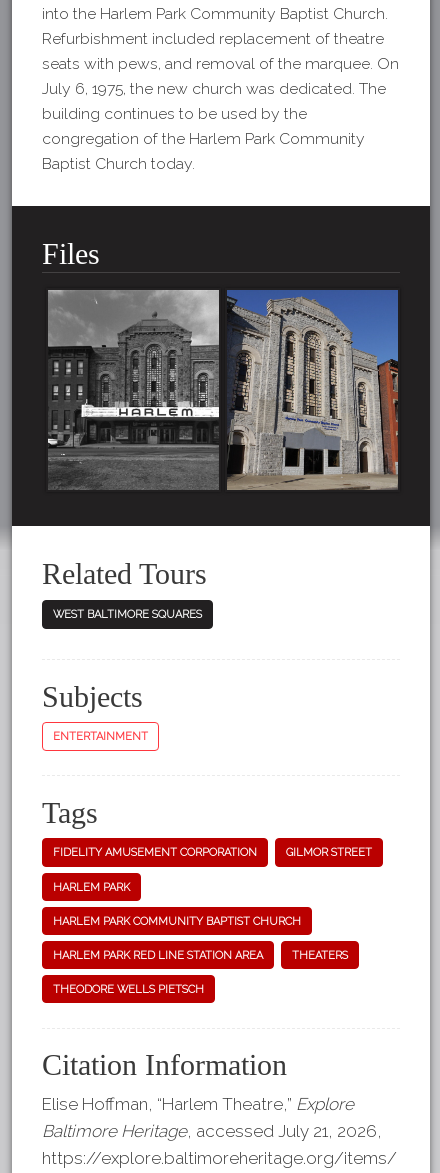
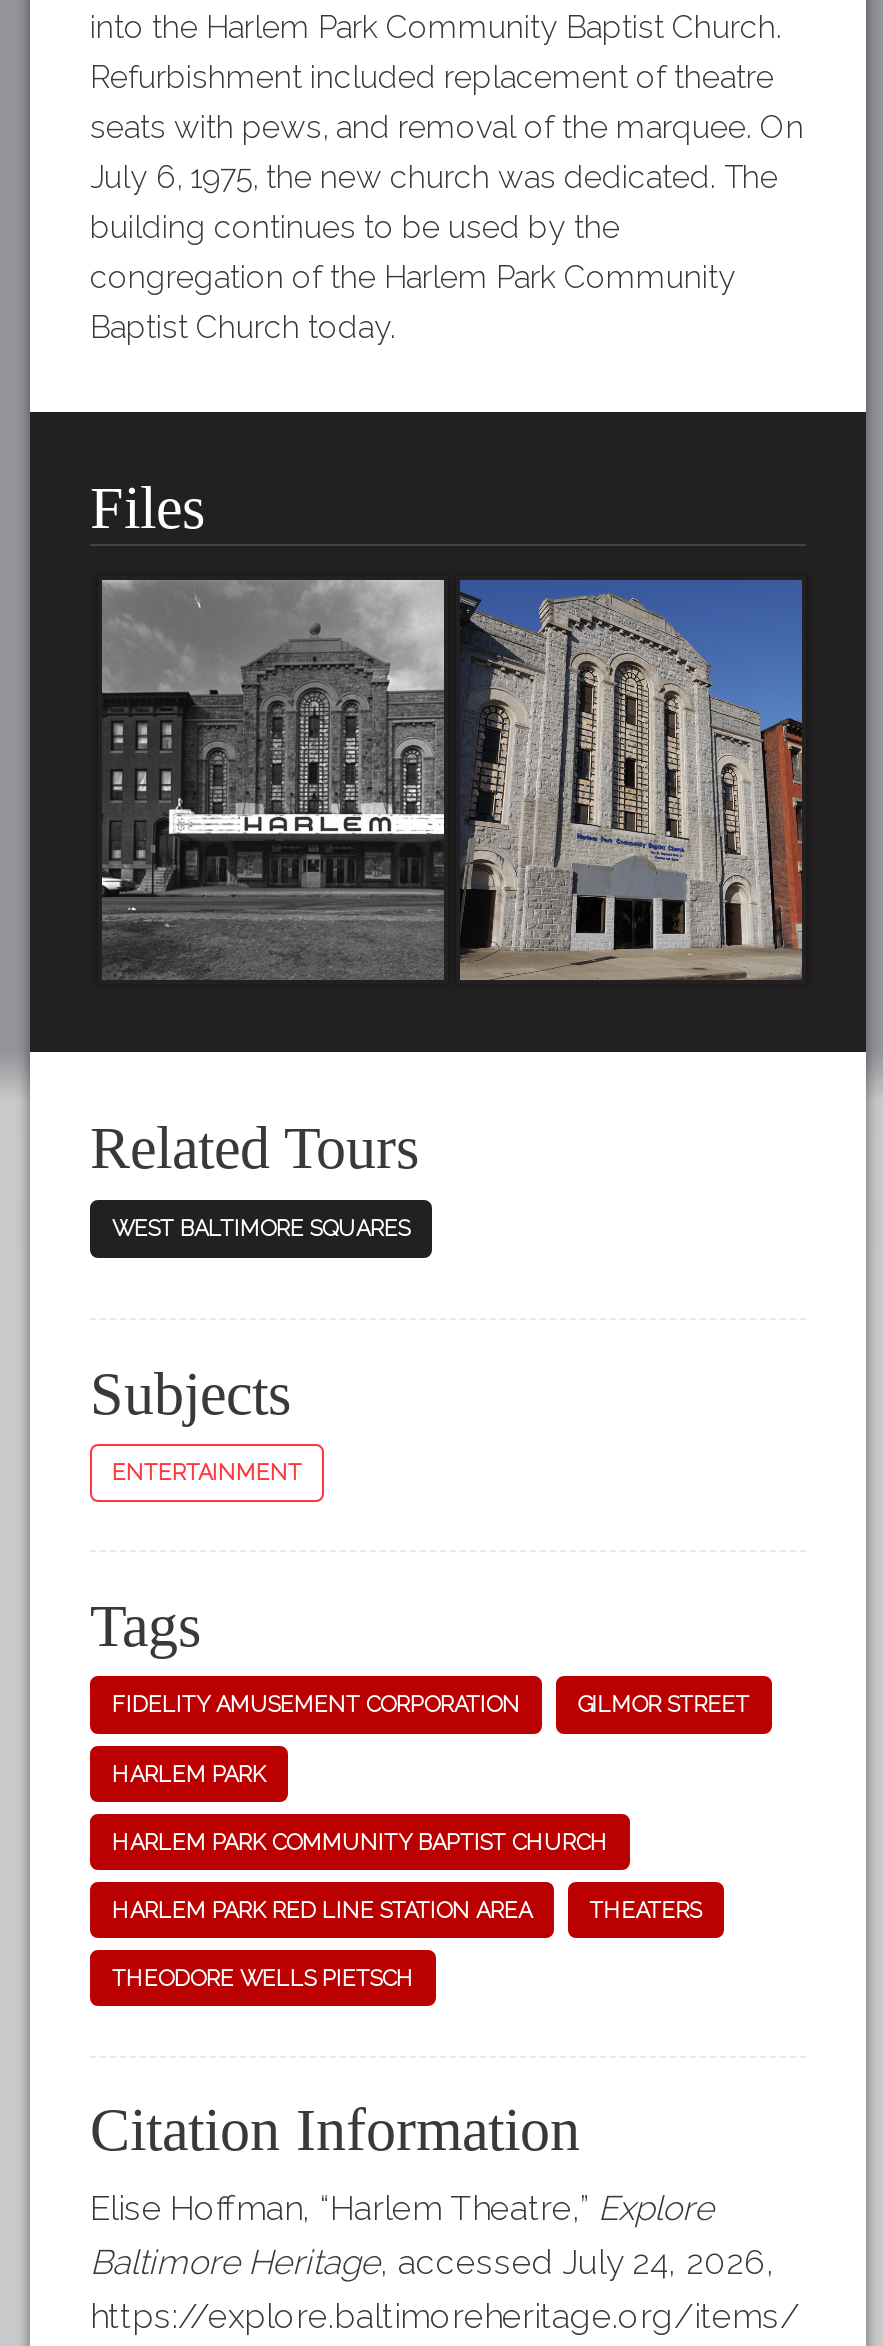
[42,1121,382,1141] Baltimore Heritage, accessed July 21, 2026, -> [90,2242,776,2282] Baltimore Heritage, accessed July 24, 2026,

